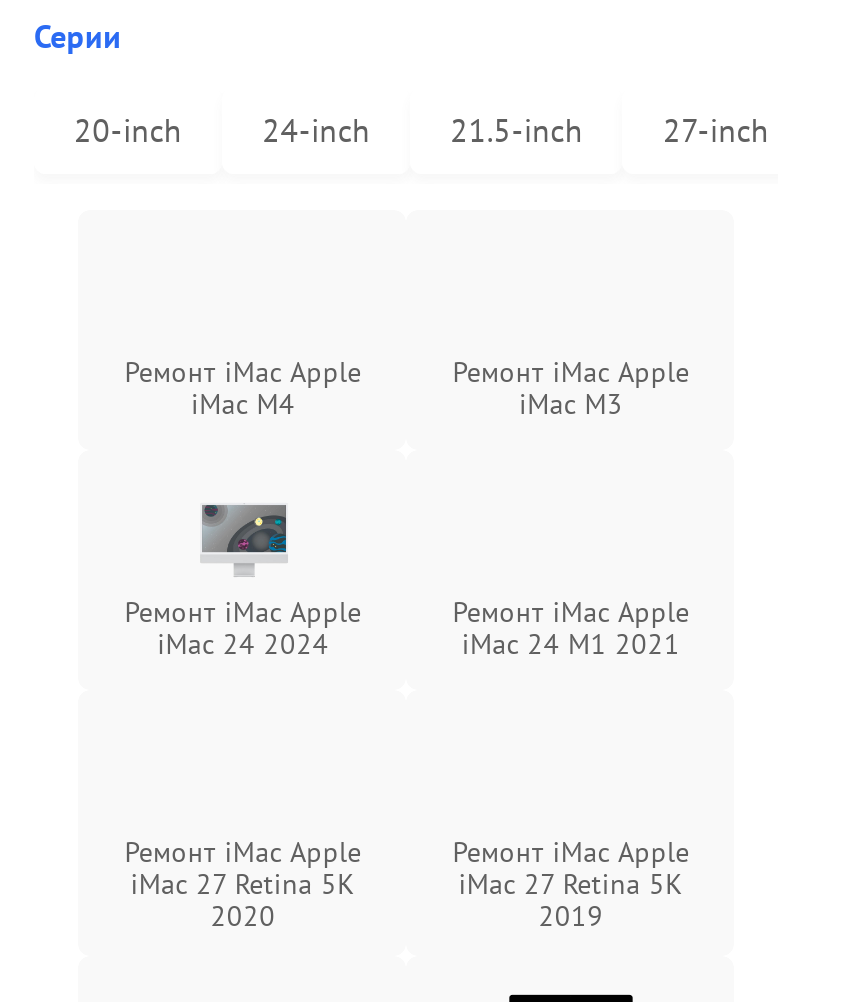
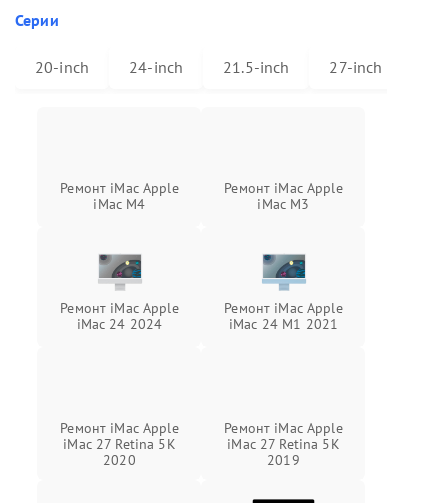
none -> [261,253,307,292] [image]

